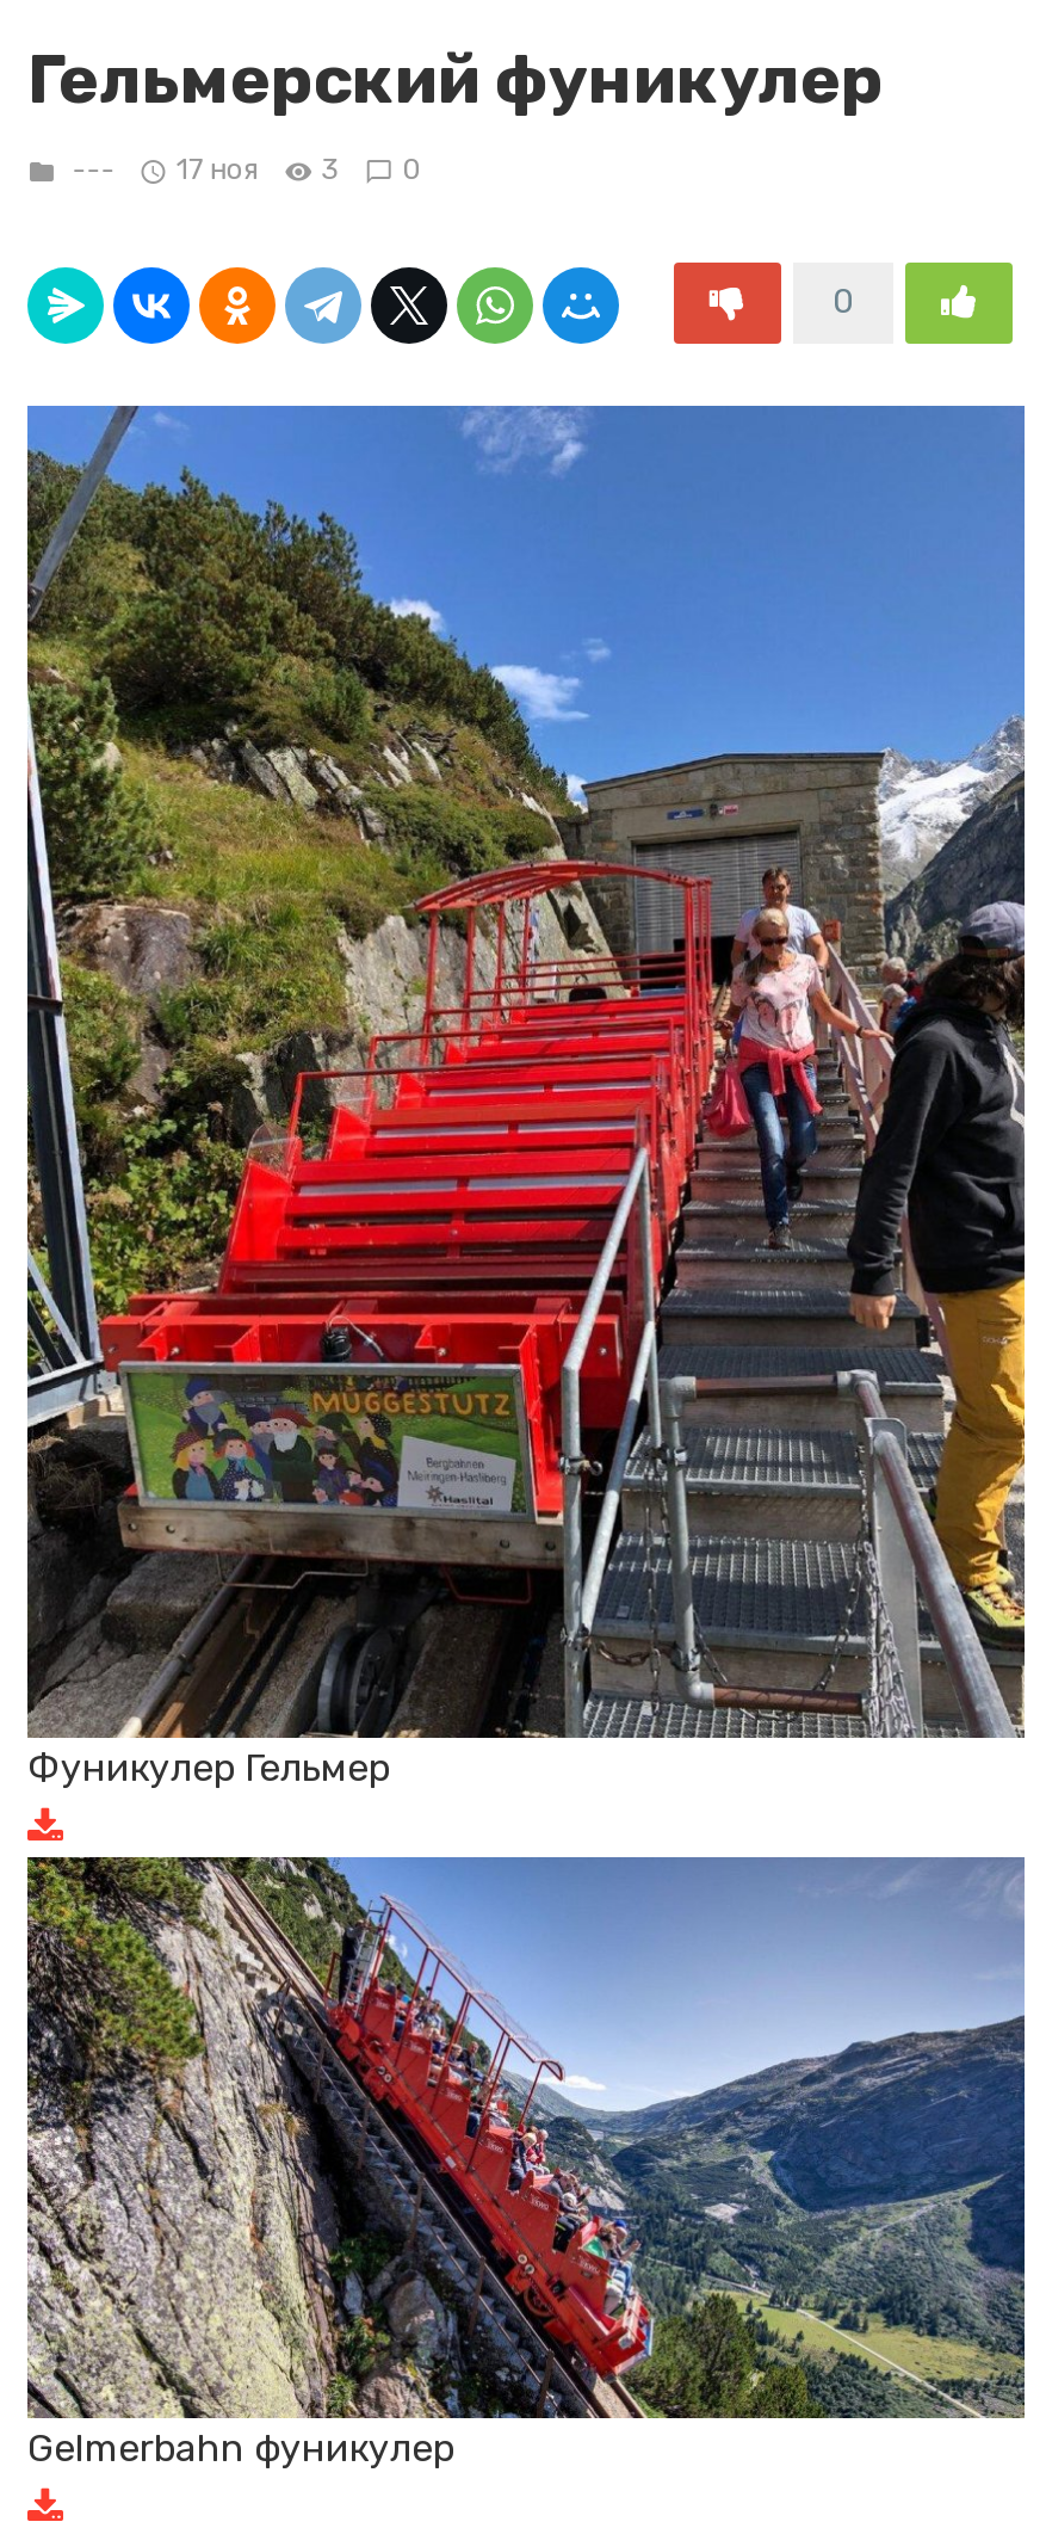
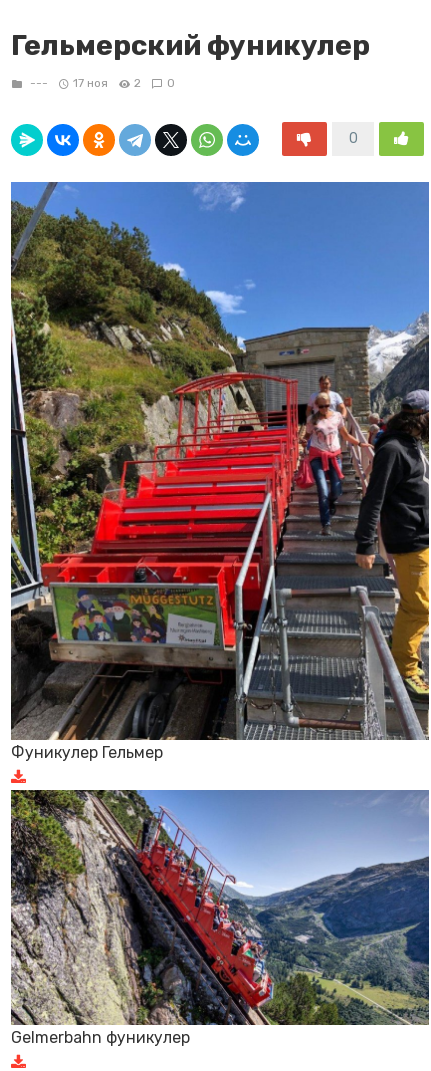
[321,153,340,187] 3 -> [134,76,141,90] 2

